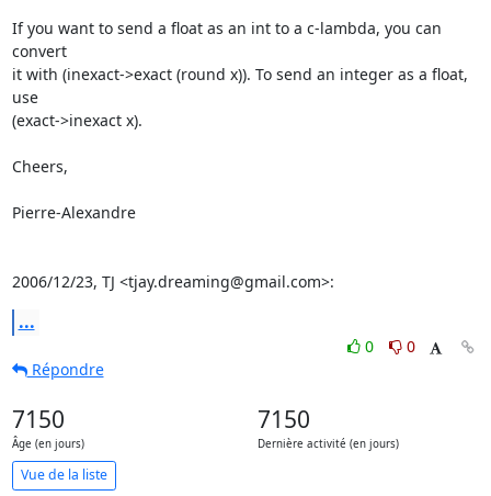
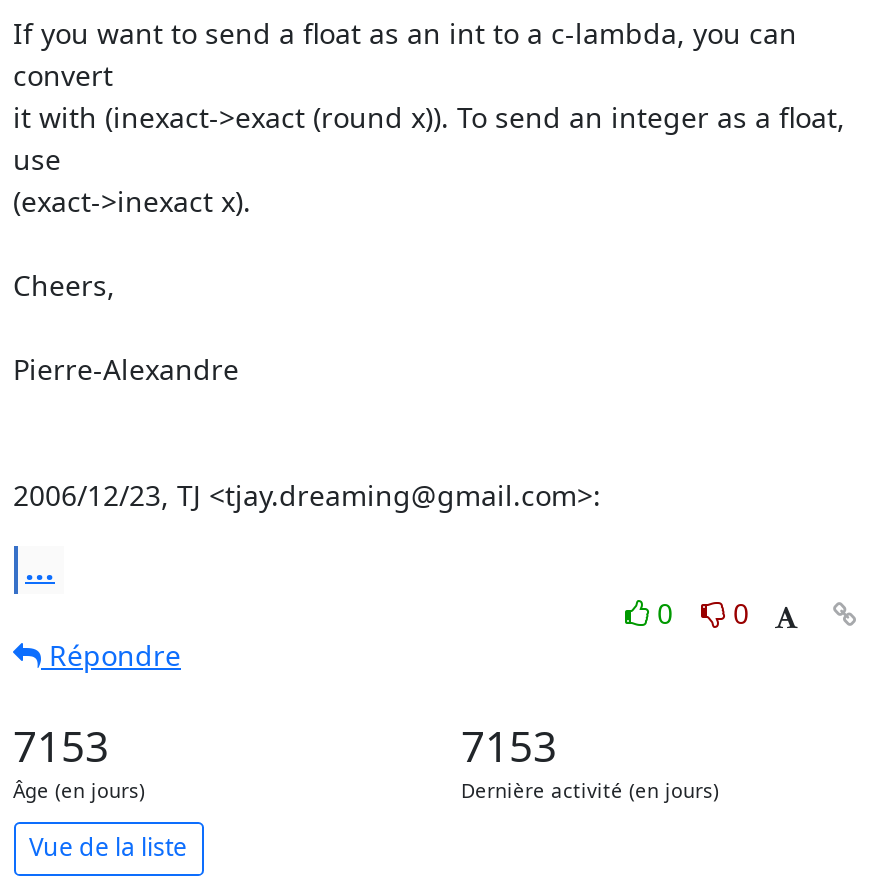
[12,403,64,434] 7150 -> [13,717,109,773] 7153
[257,403,310,434] 7150 -> [461,717,557,773] 7153

